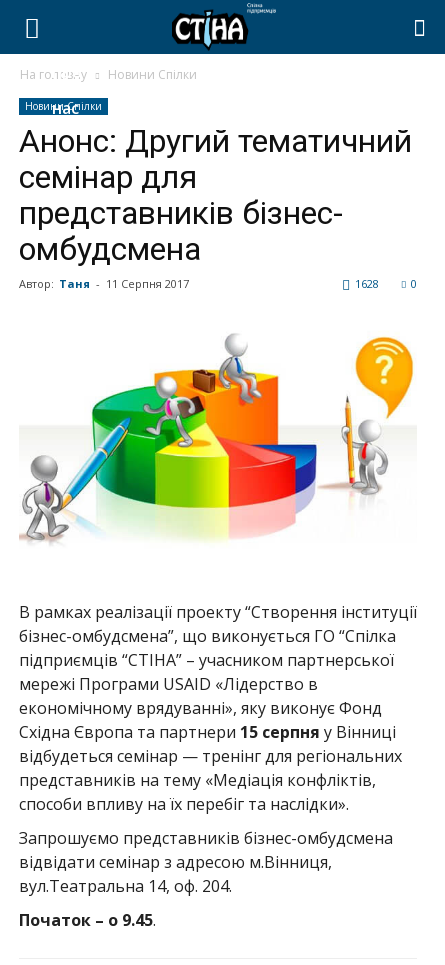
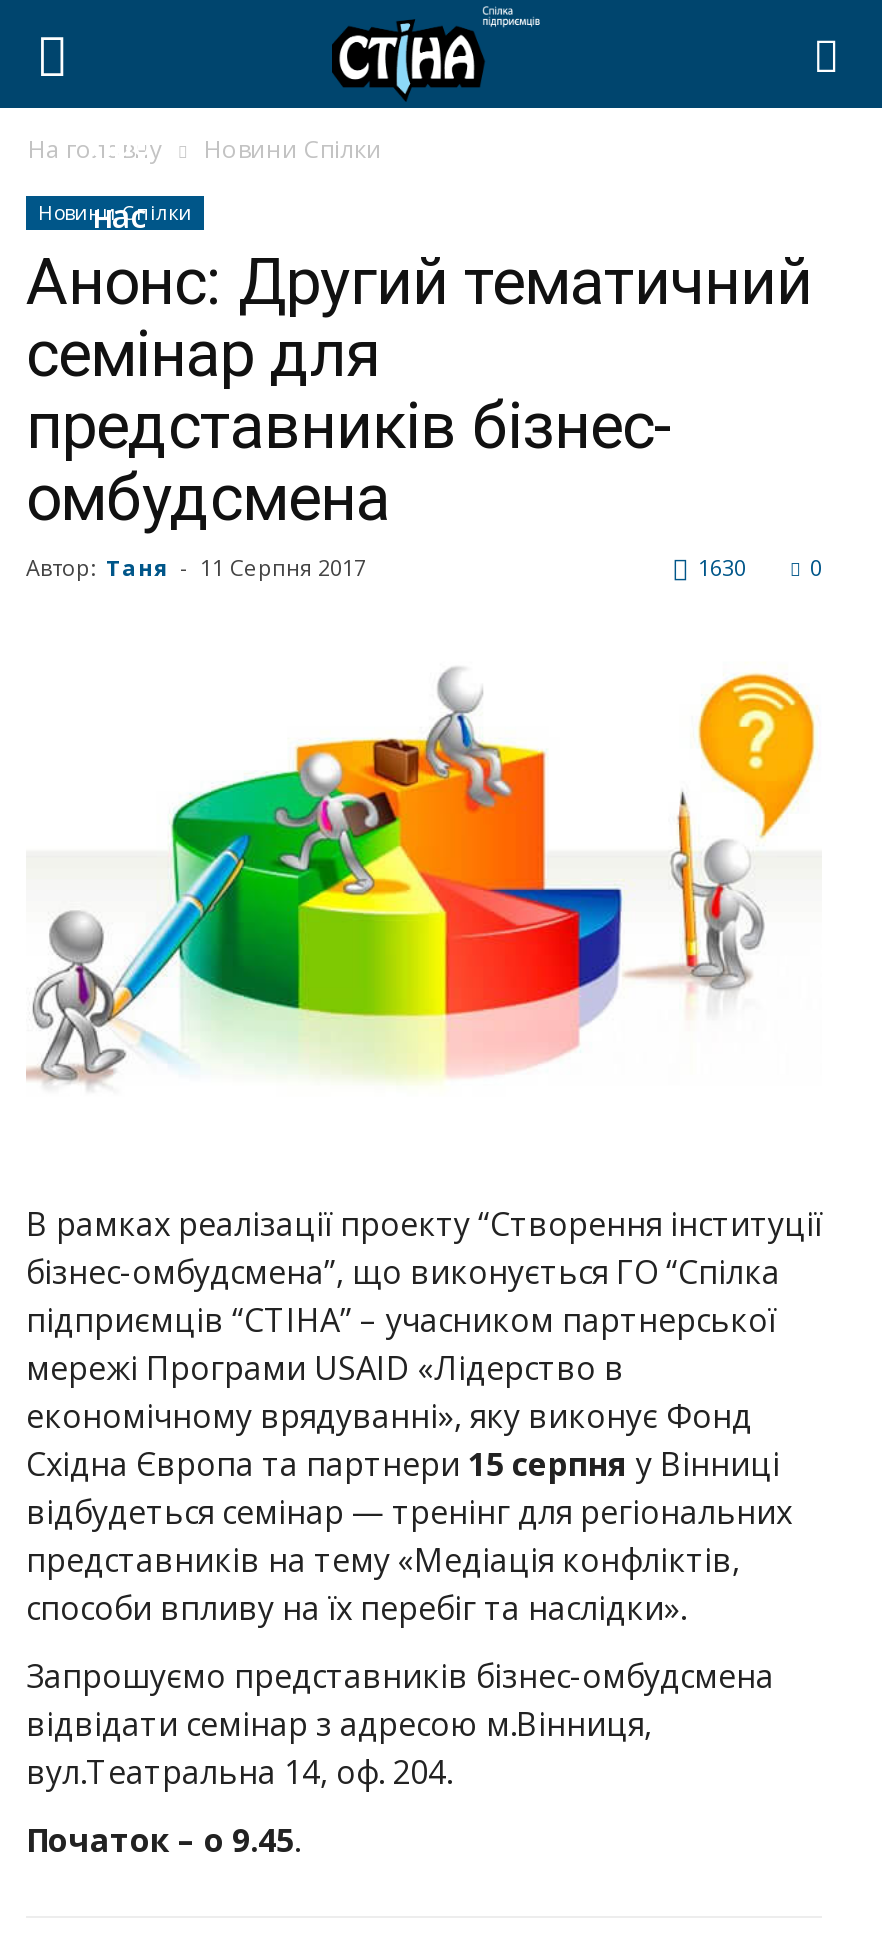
[355,276,379,291] 1628 -> [698,552,746,582] 1630

